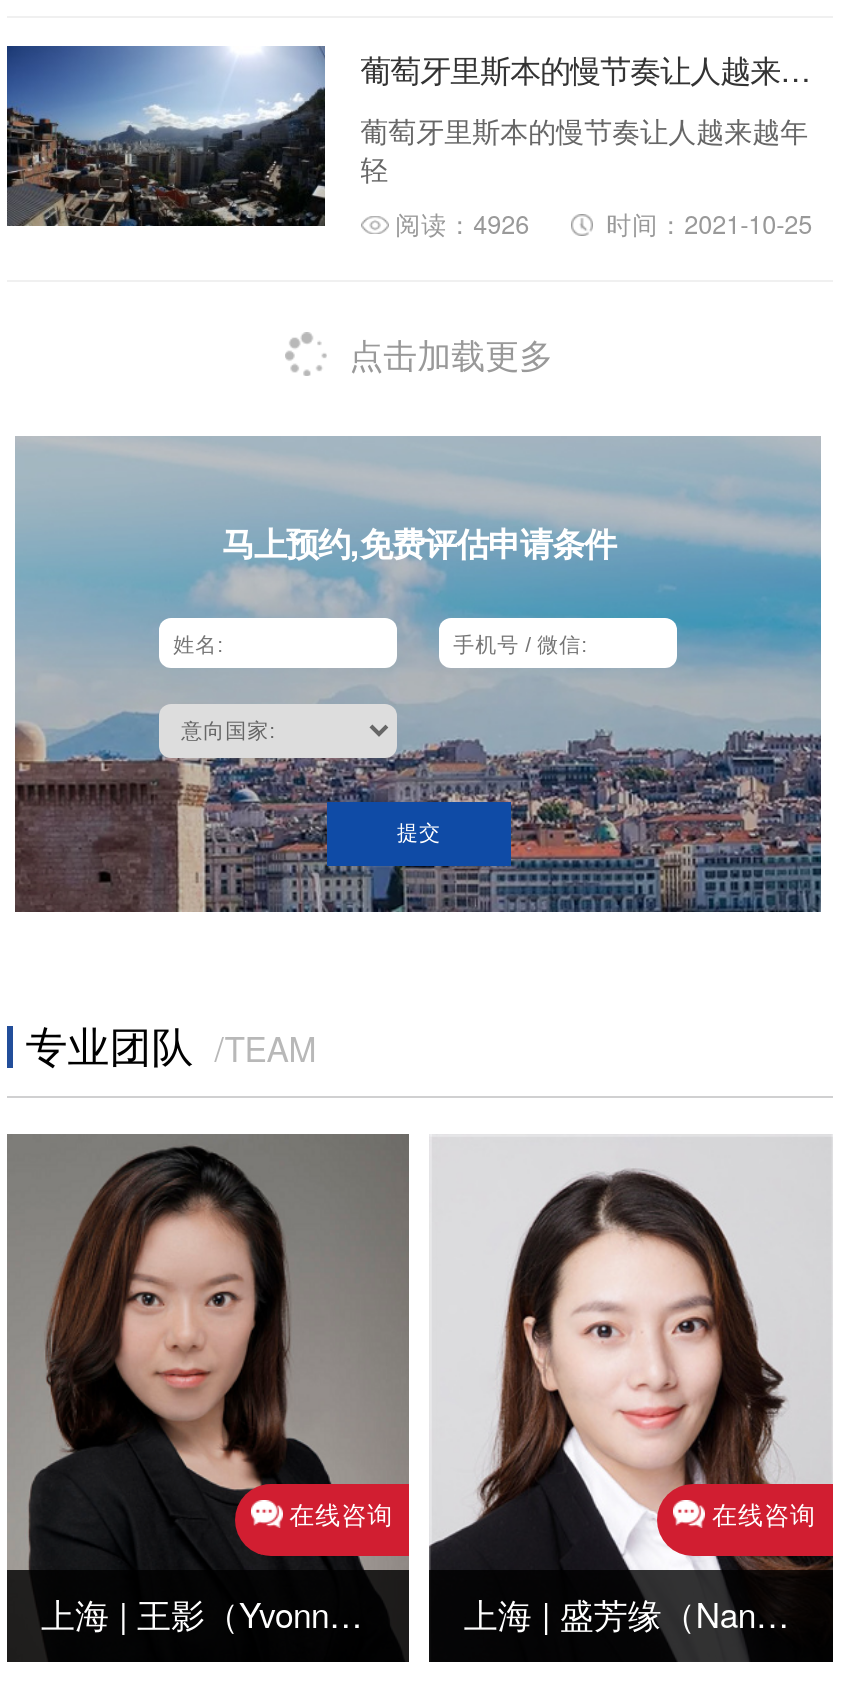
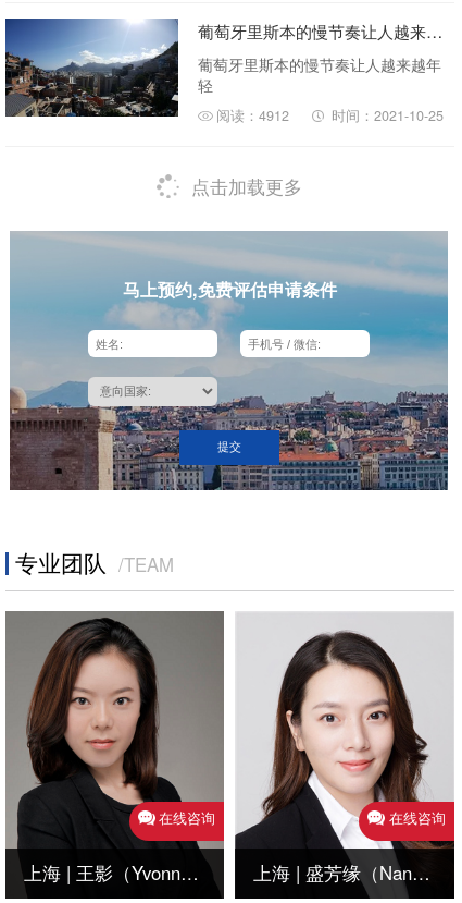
[395,206,529,242] 阅读：4926 -> [216,106,289,125] 阅读：4912

